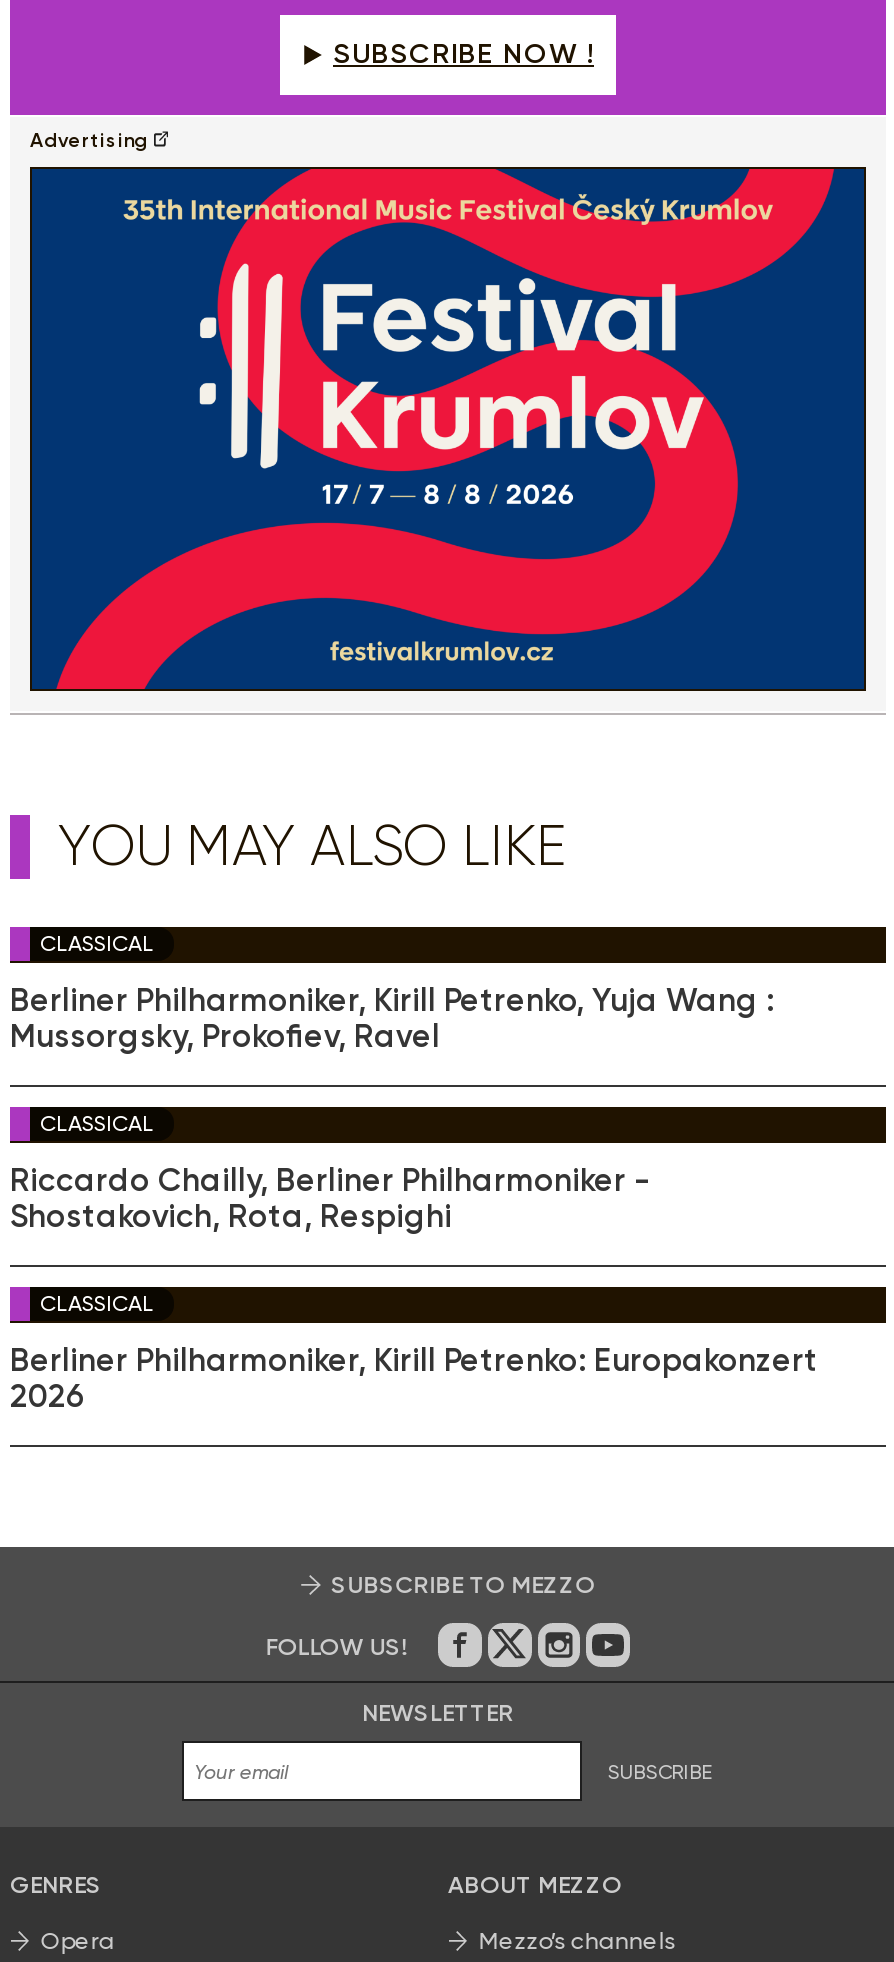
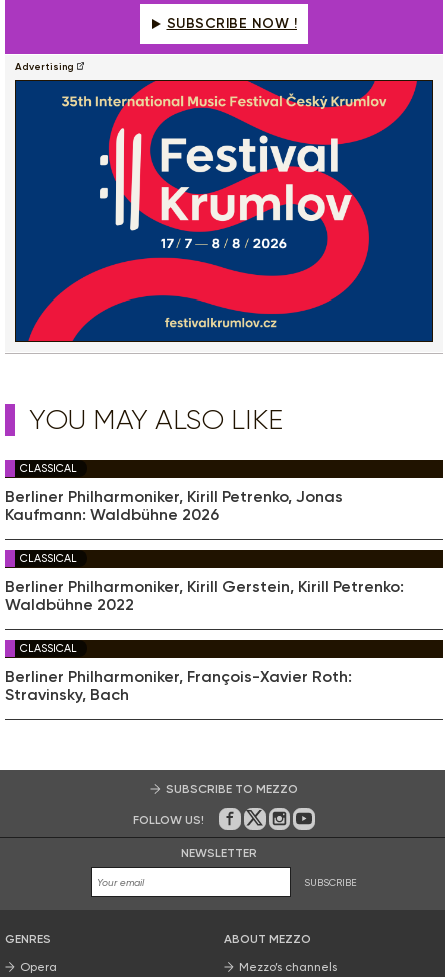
[10,981,774,1055] Berliner Philharmoniker, Kirill Petrenko, Yuja Wang : | Mussorgsky, Prokofiev, Ravel -> [5,487,343,524] Berliner Philharmoniker, Kirill Petrenko, Jonas | Kaufmann: Waldbühne 2026
[10,1161,650,1235] Riccardo Chailly, Berliner Philharmoniker - | Shostakovich, Rota, Respighi -> [5,577,404,614] Berliner Philharmoniker, Kirill Gerstein, Kirill Petrenko: | Waldbühne 2022
[10,1341,818,1415] Berliner Philharmoniker, Kirill Petrenko: Europakonzert | 2026 -> [5,667,352,704] Berliner Philharmoniker, François-Xavier Roth: | Stravinsky, Bach

